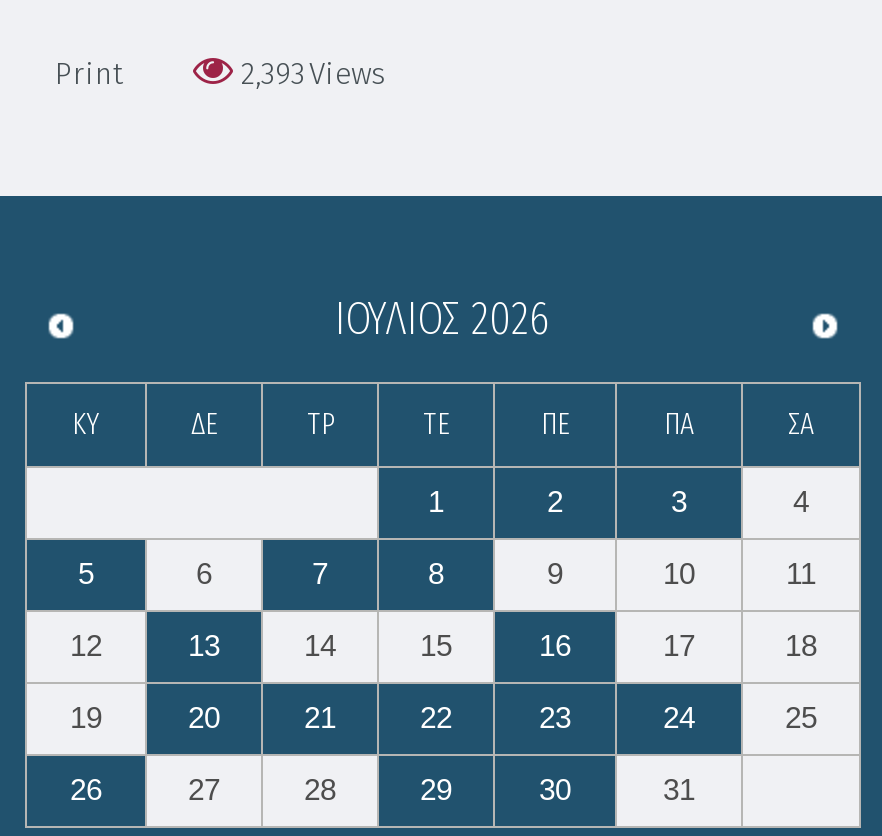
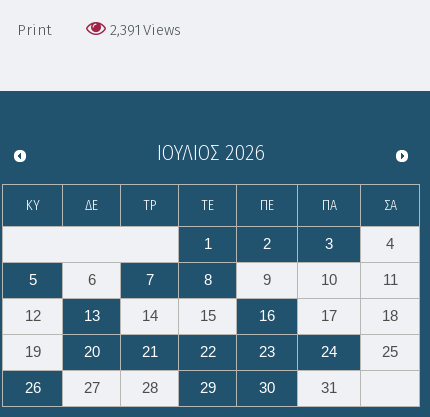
[241,56,385,92] 2,393 Views -> [110,20,181,38] 2,391 Views

